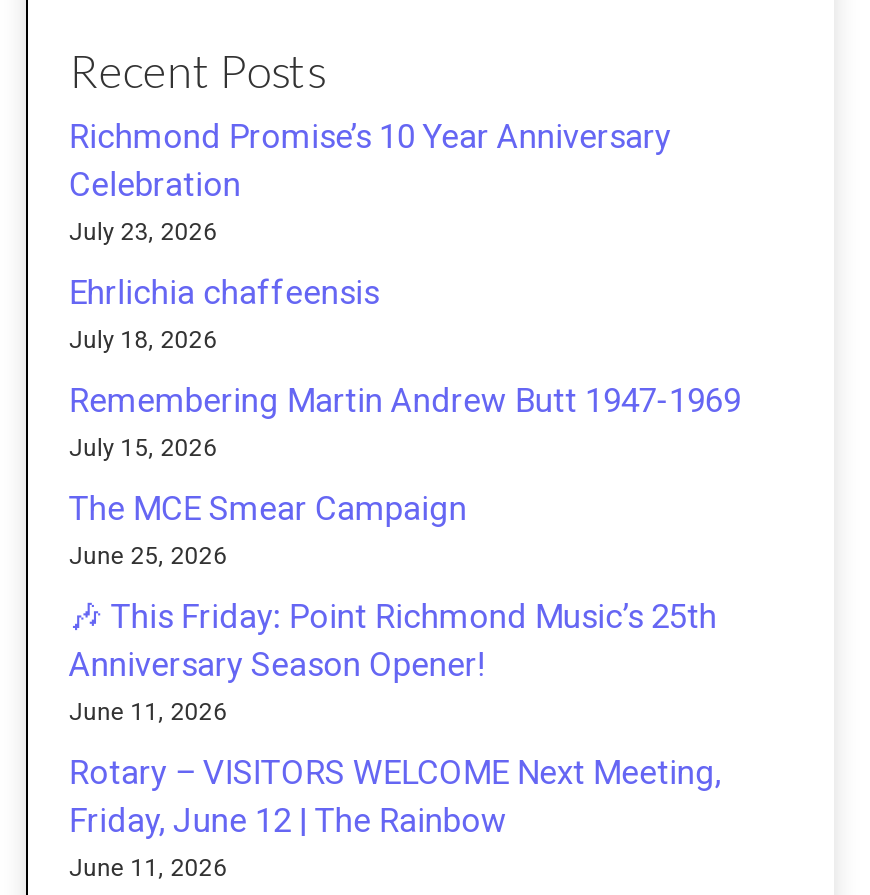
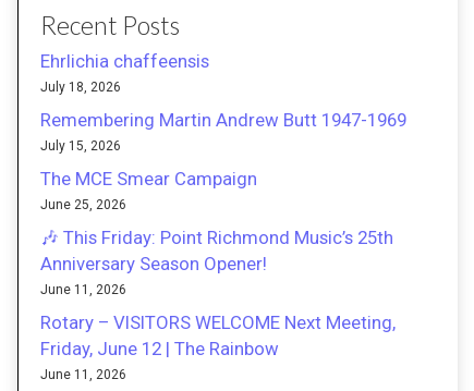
[69,117,671,247] Richmond Promise’s 10 Year Anniversary | Celebration | July 23, 2026 -> none

